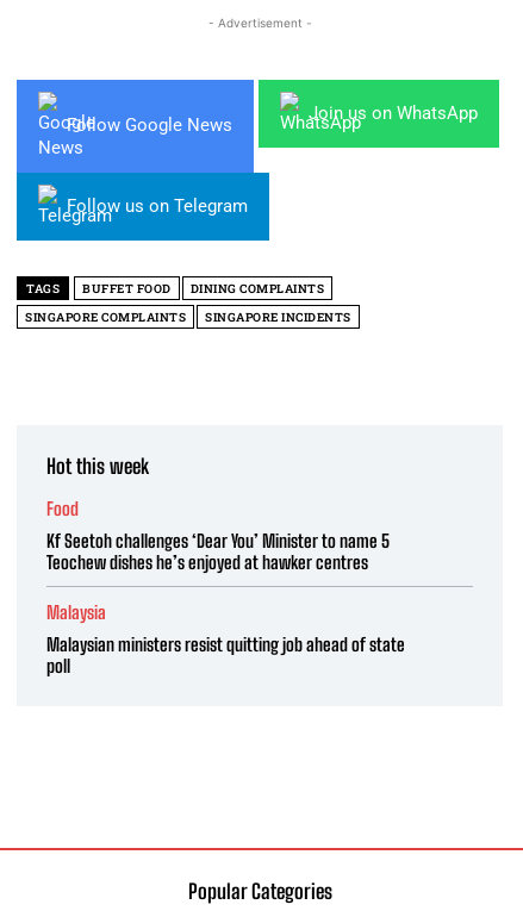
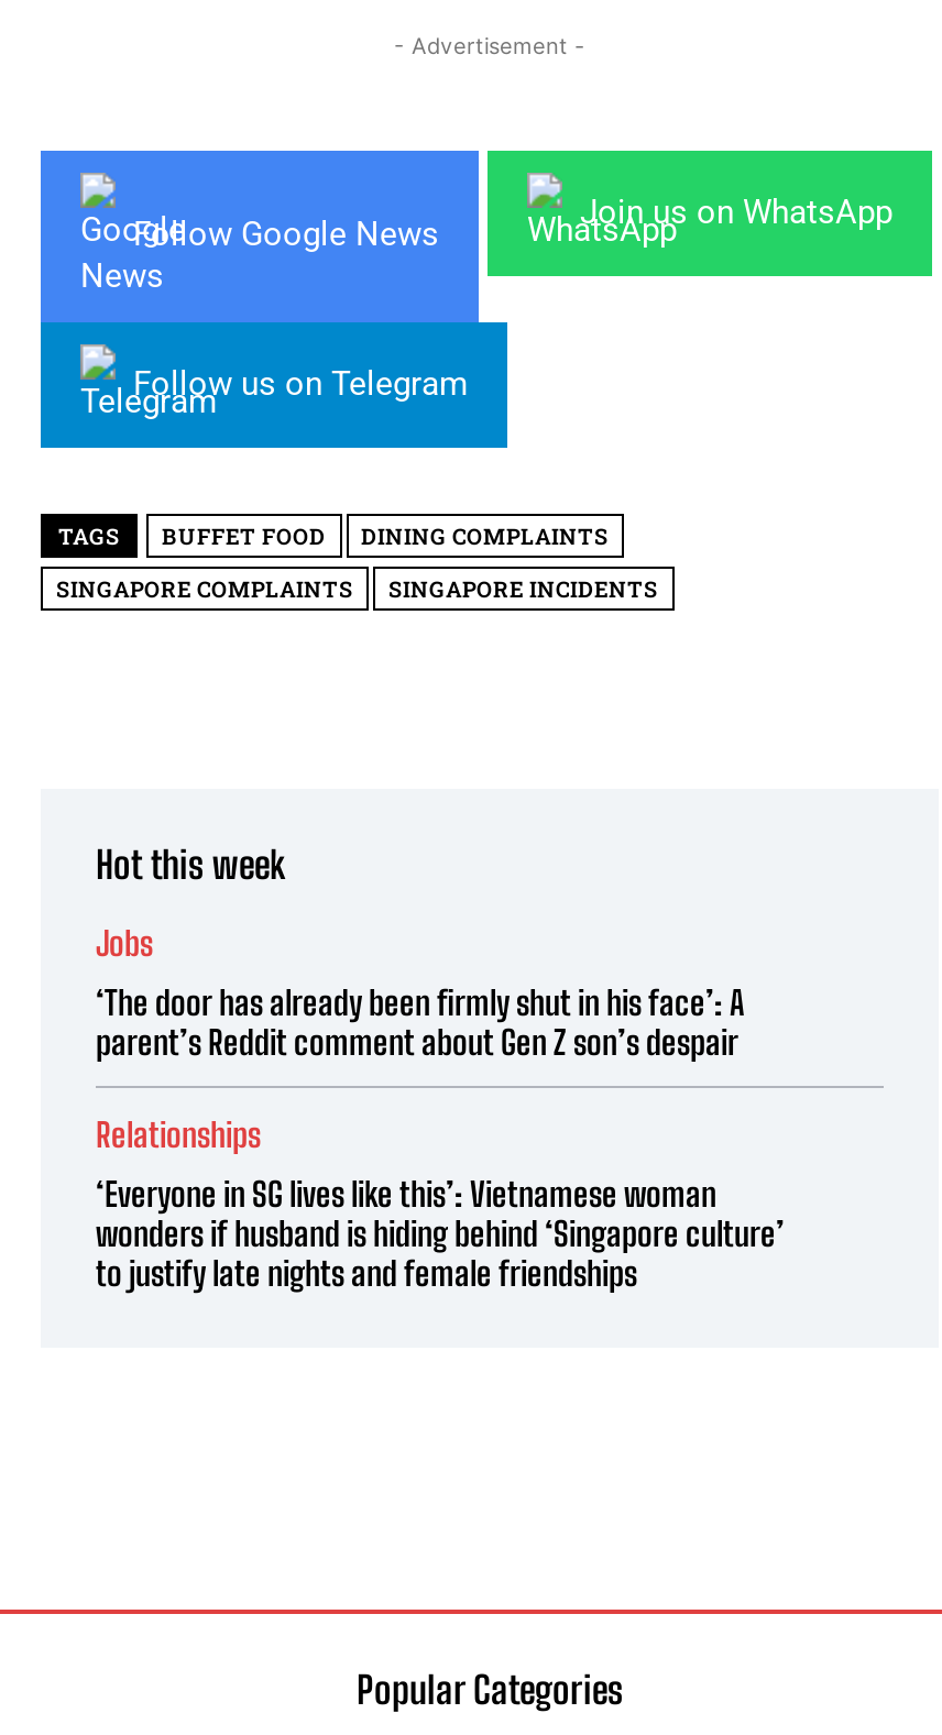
[46,497,79,519] Food -> [96,922,153,962] Jobs
[46,530,390,572] Kf Seetoh challenges ‘Dear You’ Minister to name 5 | Teochew dishes he’s enjoyed at hawker centres -> [96,982,745,1061] ‘The door has already been firmly shut in his face’: A | parent’s Reddit comment about Gen Z son’s despair
[46,601,106,622] Malaysia -> [96,1114,261,1153] Relationships
[46,633,405,676] Malaysian ministers resist quitting job ahead of state | poll -> [96,1173,785,1292] ‘Everyone in SG lives like this’: Vietnamese woman | wonders if husband is hiding behind ‘Singapore culture’ | to justify late nights and female friendships

